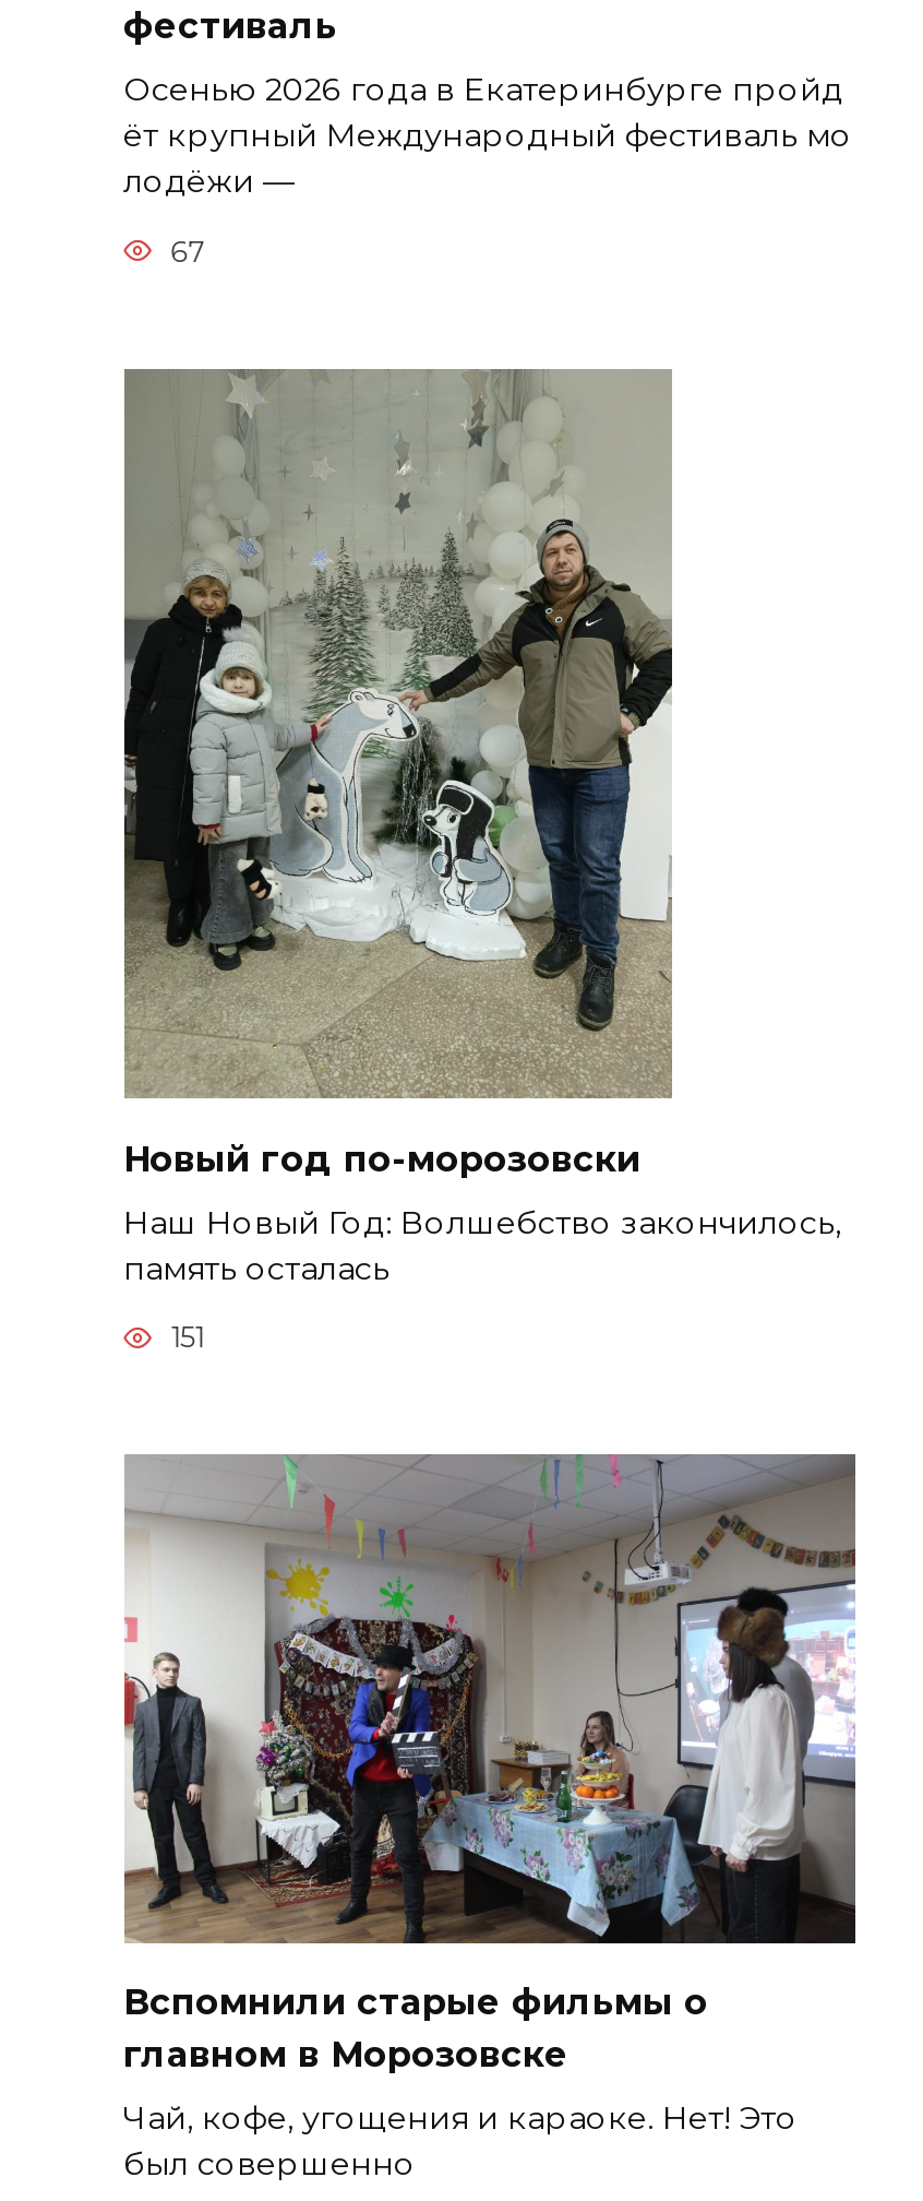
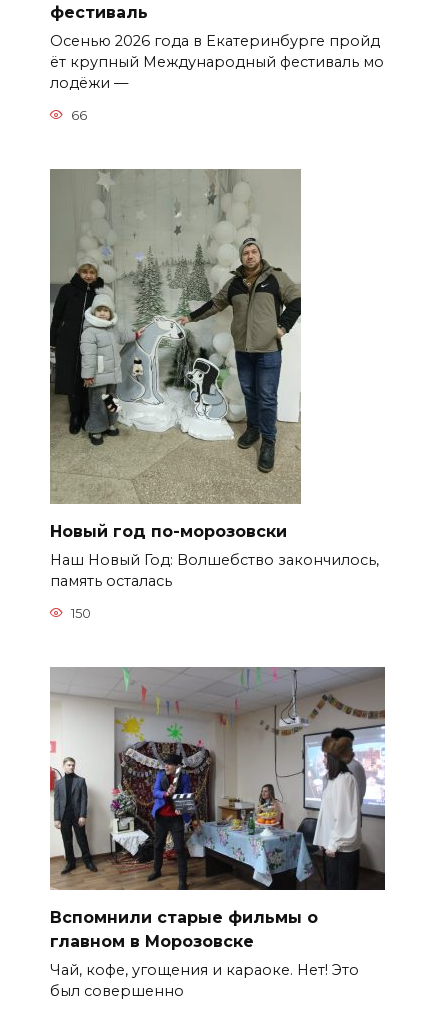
[171,236,203,269] 67 -> [71,108,87,123] 66
[171,1322,203,1355] 151 -> [71,606,91,621] 150

